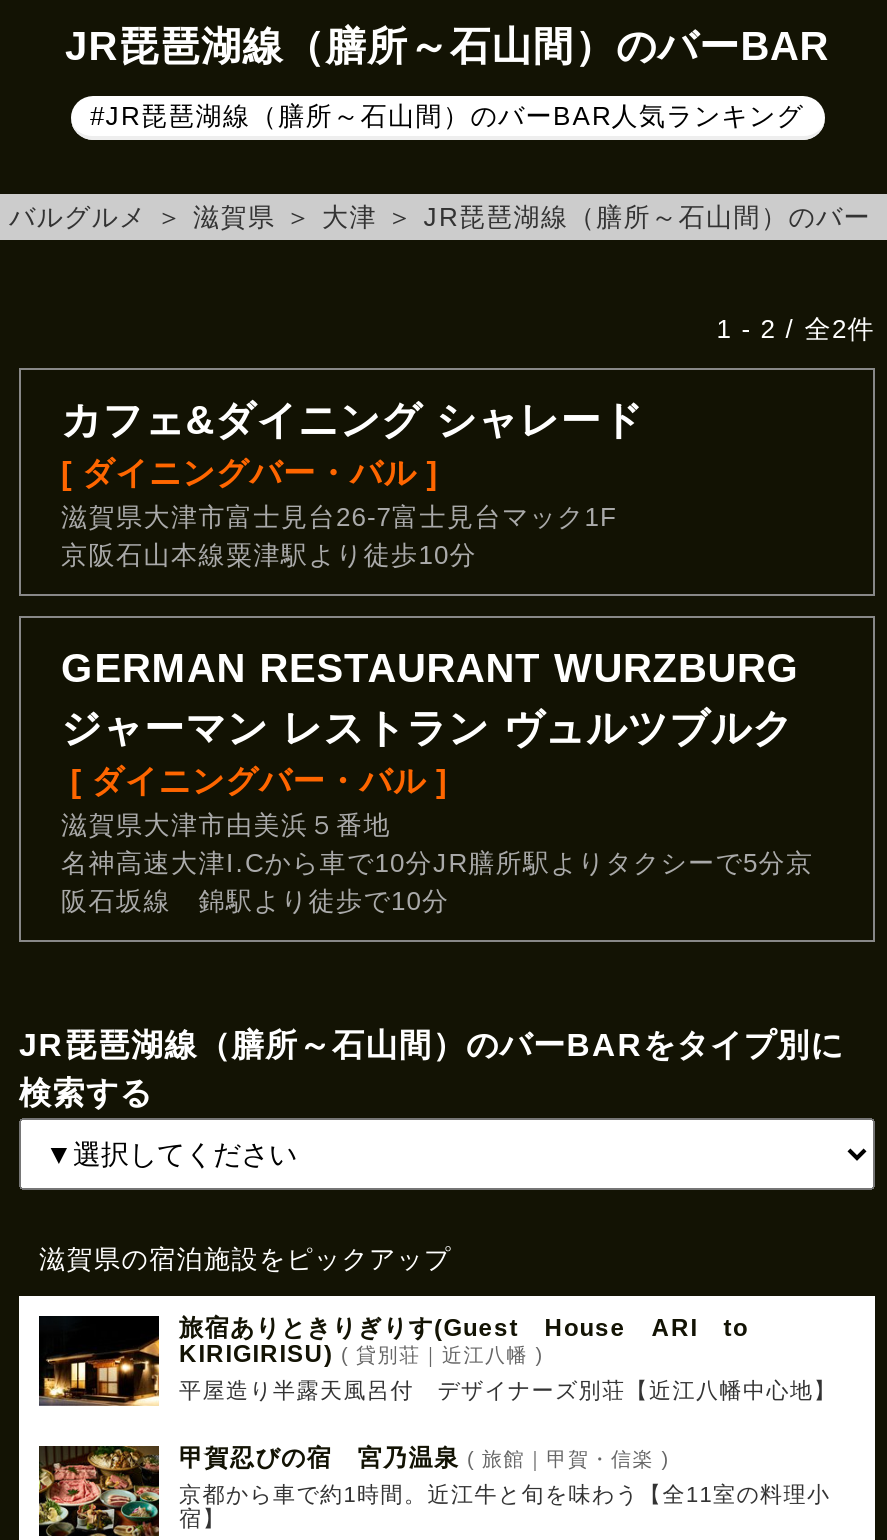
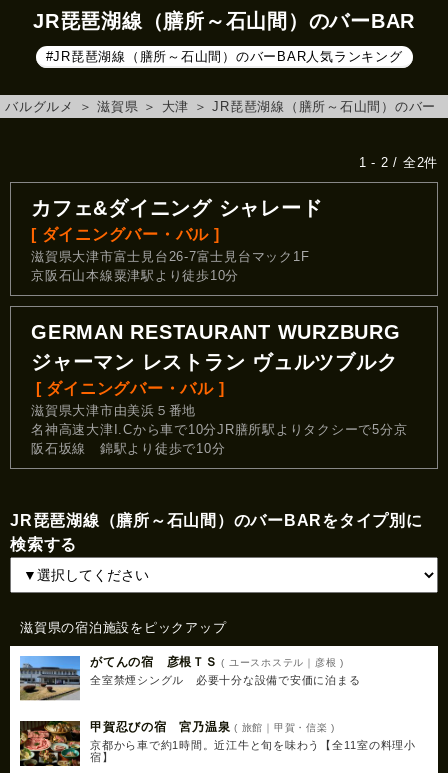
[37,1314,837,1406] [image] | 旅宿ありときりぎりす(Guest House ARI to | KIRIGIRISU) ( 貸別荘｜近江八幡 ) | 平屋造り半露天風呂付 デザイナーズ別荘【近江八幡中心地】 -> [19,655,360,701] [image] | がてんの宿 彦根ＴＳ( ユースホステル｜彦根 ) | 全室禁煙シングル 必要十分な設備で安価に泊まる

